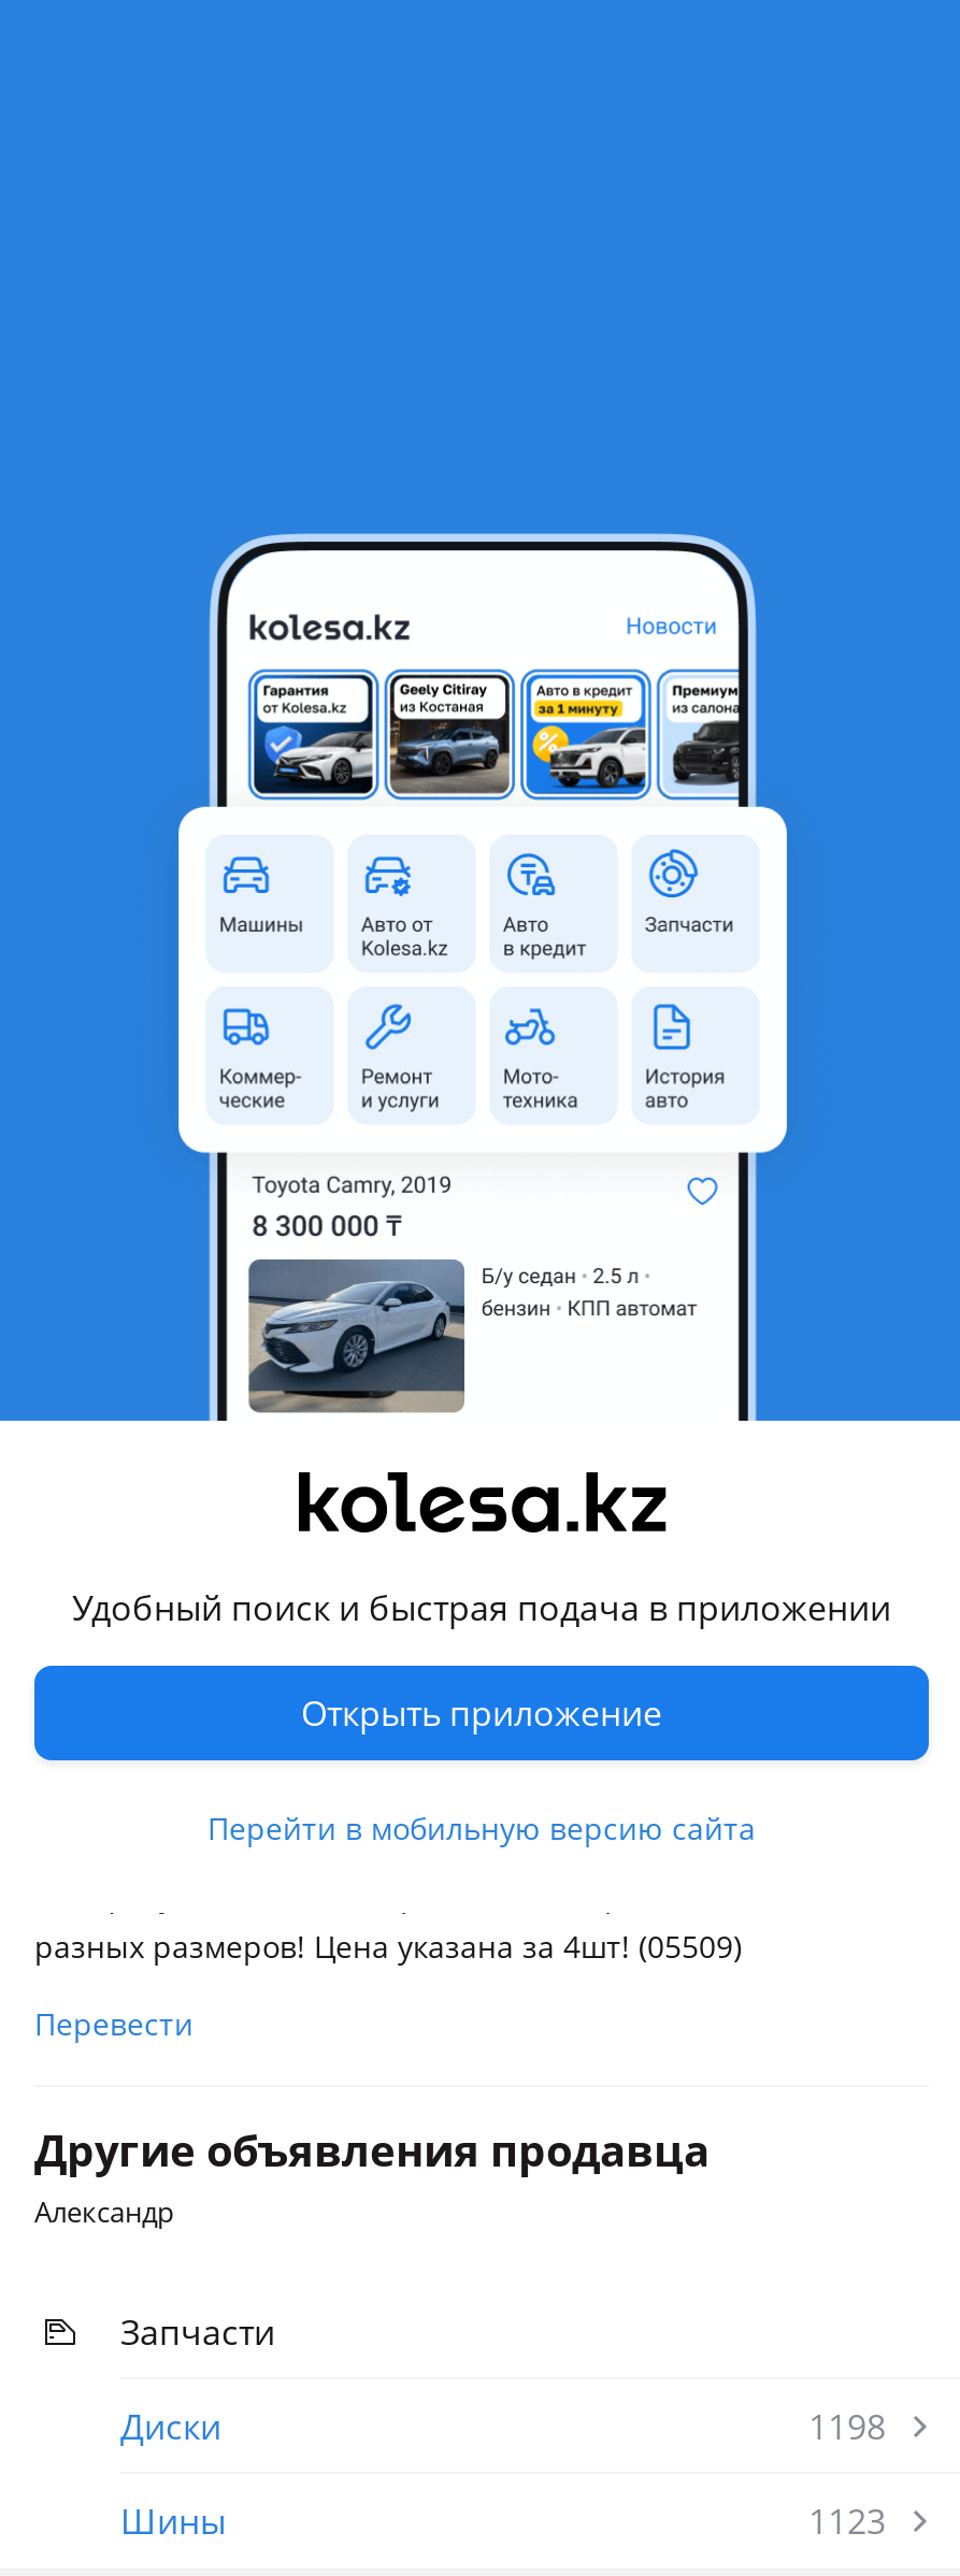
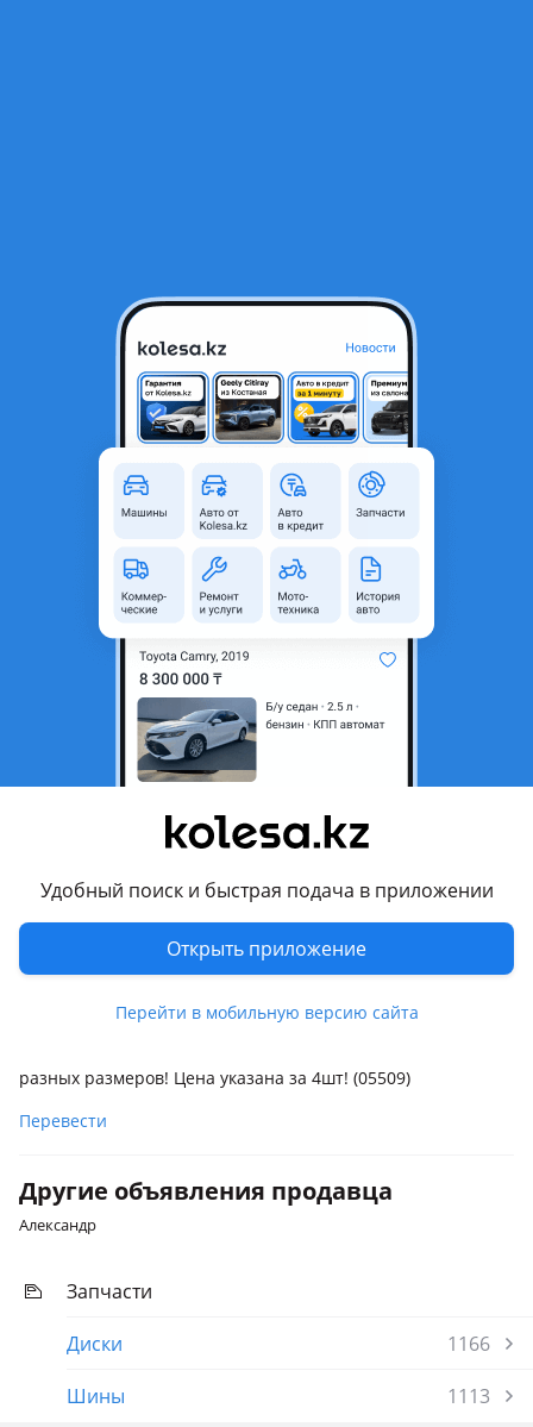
[808,2403,886,2450] 1198 -> [447,1331,490,1357] 1166
[808,2498,886,2545] 1123 -> [447,1383,490,1409] 1113

